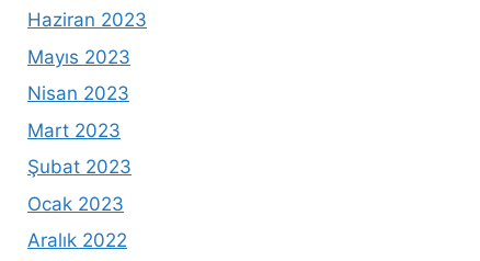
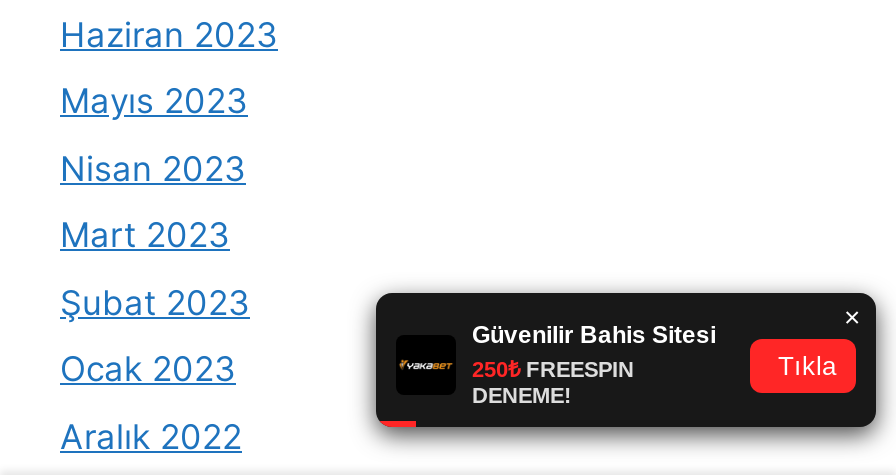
none -> [364,289,888,447] [image]

